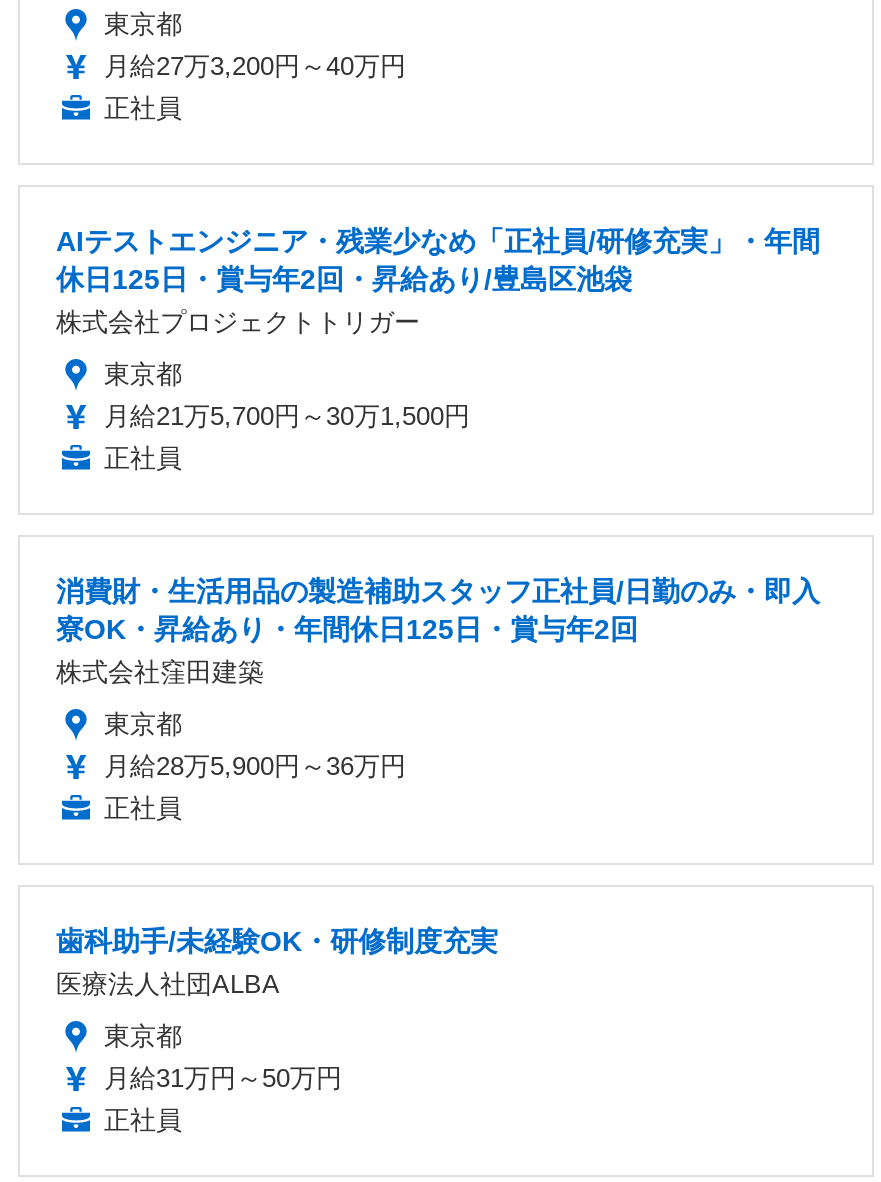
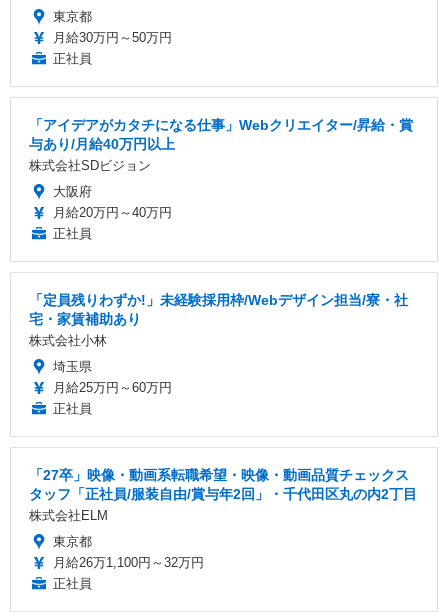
[104,50,406,80] 月給27万3,200円～40万円 -> [53,30,172,45] 月給30万円～50万円
[56,224,820,336] AIテストエンジニア・残業少なめ「正社員/研修充実」・年間 | 休日125日・賞与年2回・昇給あり/豊島区池袋 | 株式会社プロジェクトトリガー -> [29,117,413,173] 「アイデアがカタチになる仕事」Webクリエイター/昇給・賞 | 与あり/月給40万円以上 | 株式会社SDビジョン
[104,358,470,430] 東京都 | 月給21万5,700円～30万1,500円 -> [53,184,172,220] 大阪府 | 月給20万円～40万円
[56,574,820,686] 消費財・生活用品の製造補助スタッフ正社員/日勤のみ・即入 | 寮OK・昇給あり・年間休日125日・賞与年2回 | 株式会社窪田建築 -> [29,292,408,348] 「定員残りわずか!」未経験採用枠/Webデザイン担当/寮・社 | 宅・家賃補助あり | 株式会社小林
[104,708,406,780] 東京都 | 月給28万5,900円～36万円 -> [53,359,172,395] 埼玉県 | 月給25万円～60万円
[56,924,498,998] 歯科助手/未経験OK・研修制度充実 | 医療法人社団ALBA -> [29,467,417,523] 「27卒」映像・動画系転職希望・映像・動画品質チェックス | タッフ「正社員/服装自由/賞与年2回」・千代田区丸の内2丁目 | 株式会社ELM
[104,1062,342,1092] 月給31万円～50万円 -> [53,555,204,570] 月給26万1,100円～32万円

